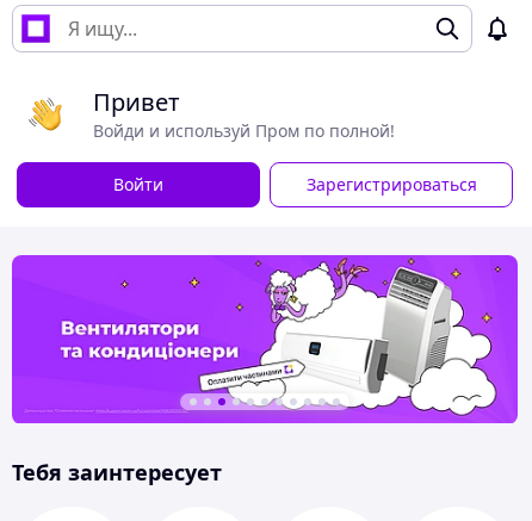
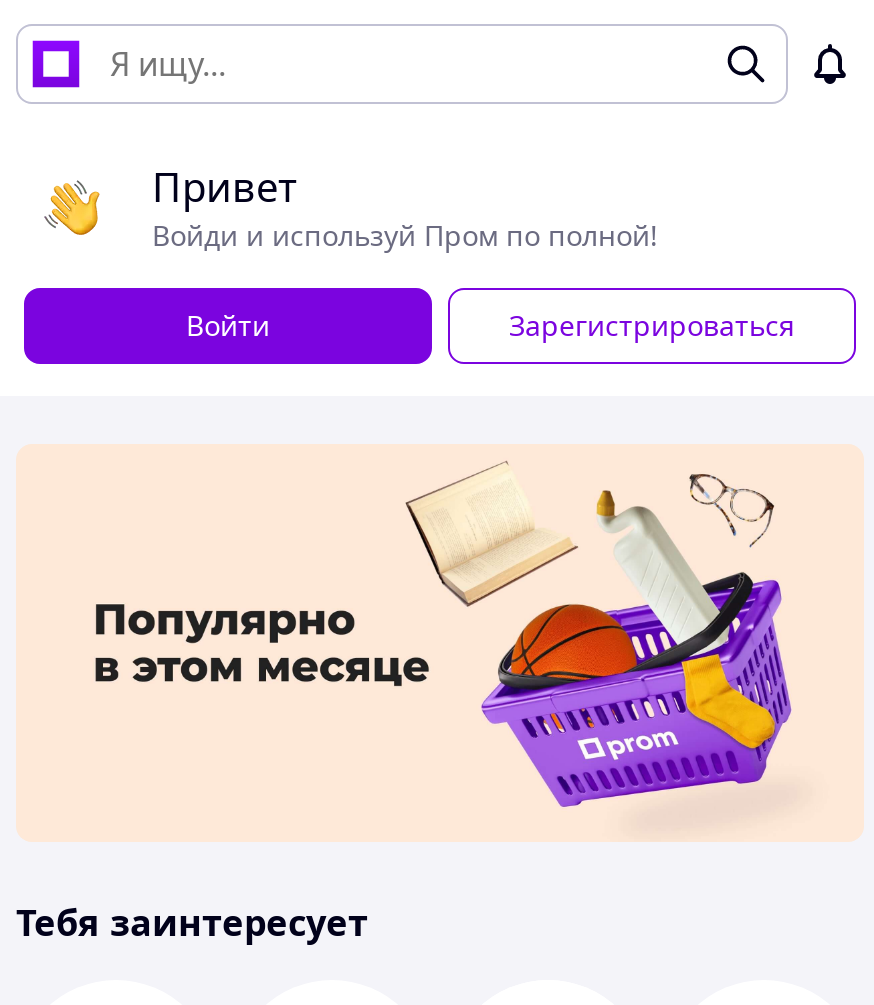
[11,254,519,424] [image] -> [16,444,864,840] [image]

